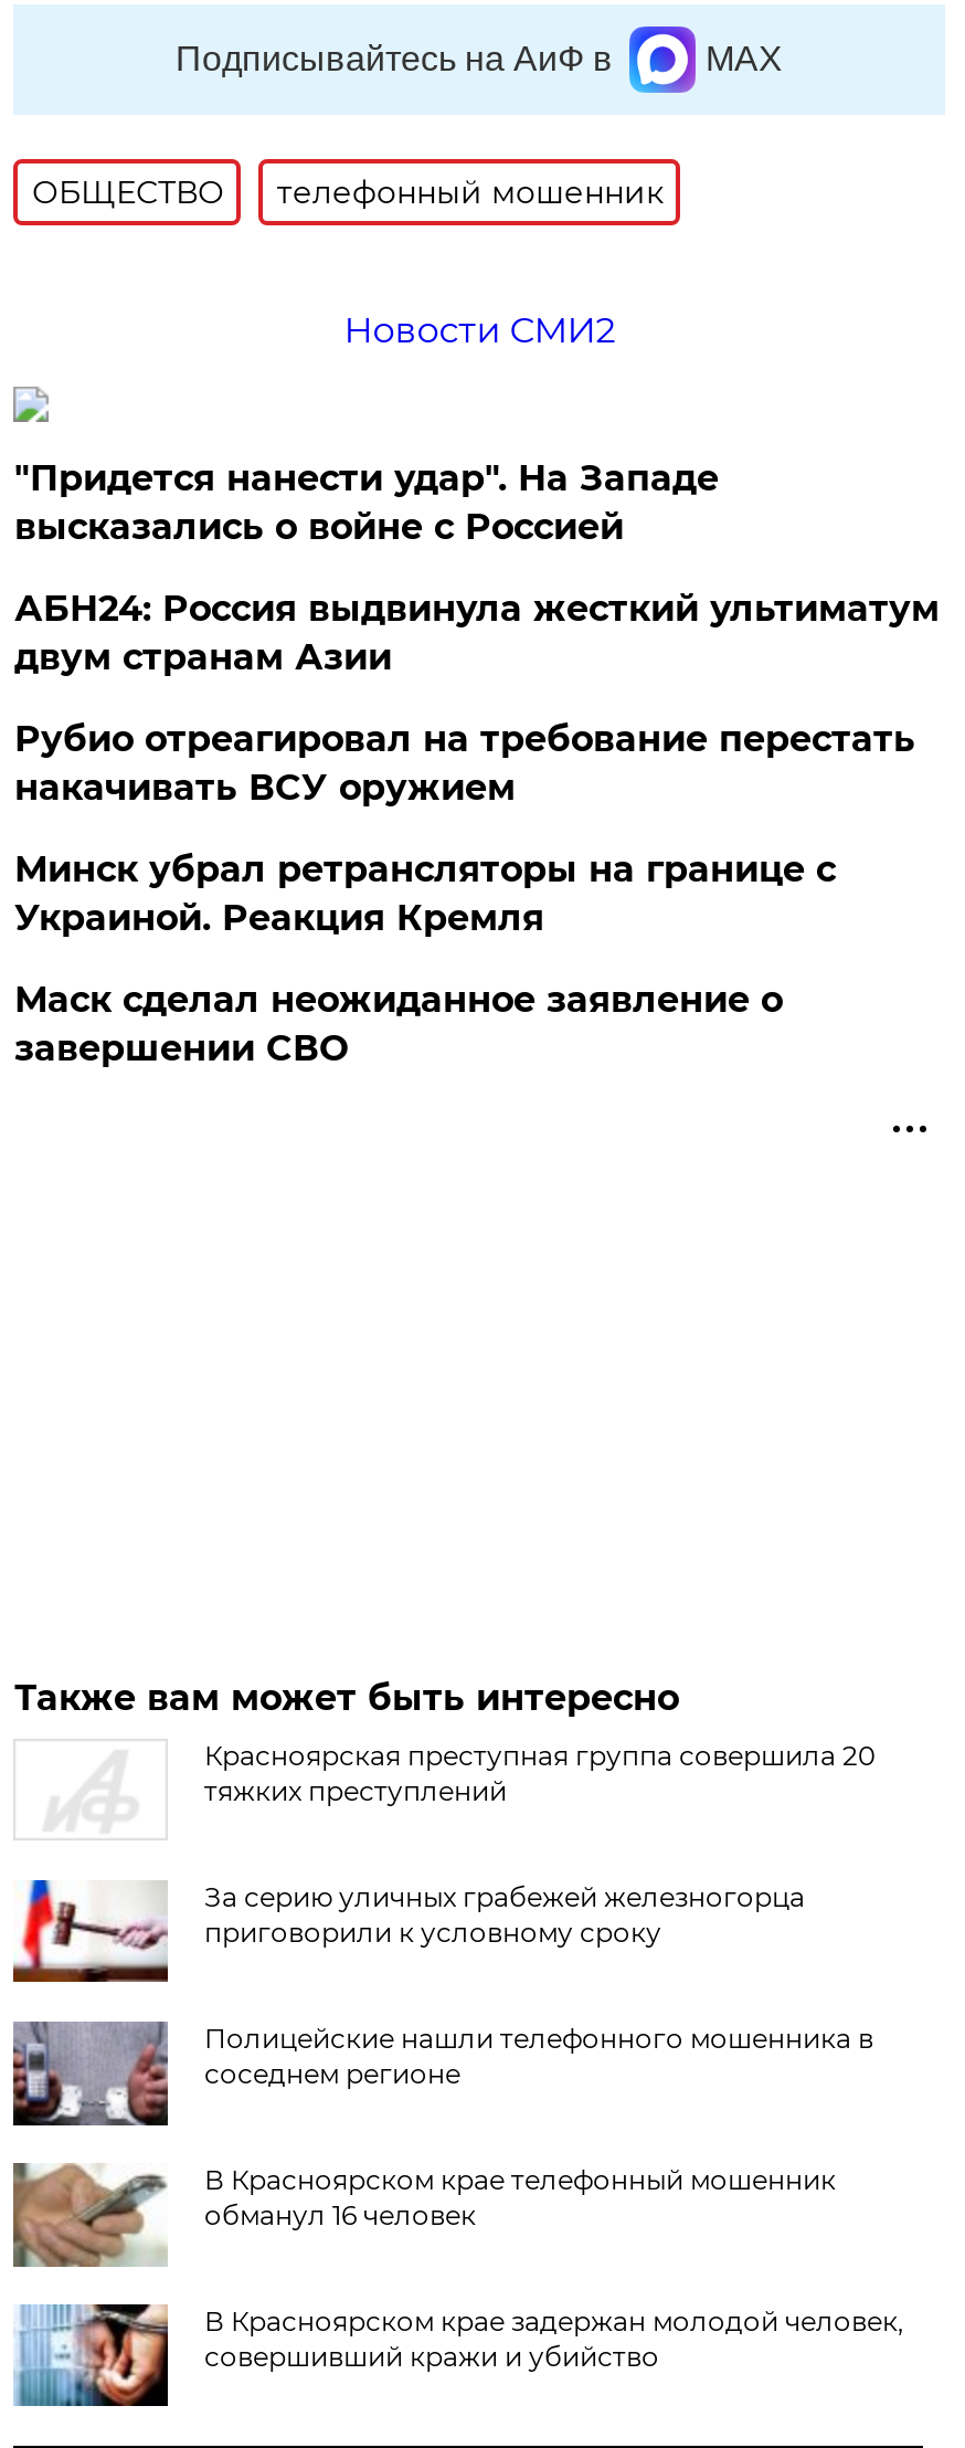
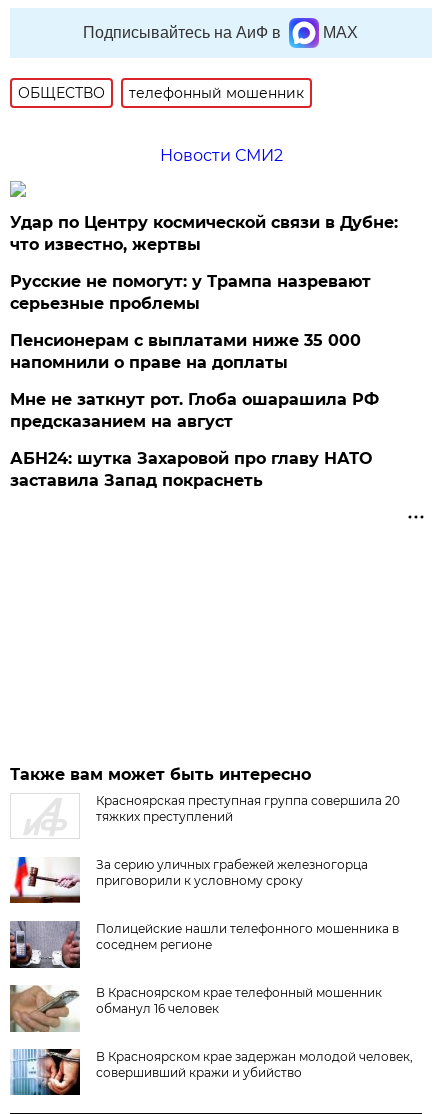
[14,457,719,548] "Придется нанести удар". На Западе | высказались о войне с Россией -> [10,213,398,254] Удар по Центру космической связи в Дубне: | что известно, жертвы
[14,587,939,678] АБН24: Россия выдвинула жесткий ультиматум | двум странам Азии -> [10,272,371,313] Русские не помогут: у Трампа назревают | серьезные проблемы
[14,718,915,808] Рубио отреагировал на требование перестать | накачивать ВСУ оружием -> [10,331,361,372] Пенсионерам с выплатами ниже 35 000 | напомнили о праве на доплаты
[14,848,836,939] Минск убрал ретрансляторы на границе с | Украиной. Реакция Кремля -> [10,390,379,431] Мне не заткнут рот. Глоба ошарашила РФ | предсказанием на август
[14,979,783,1069] Маск сделал неожиданное заявление о | завершении СВО -> [10,449,372,490] АБН24: шутка Захаровой про главу НАТО | заставила Запад покраснеть

